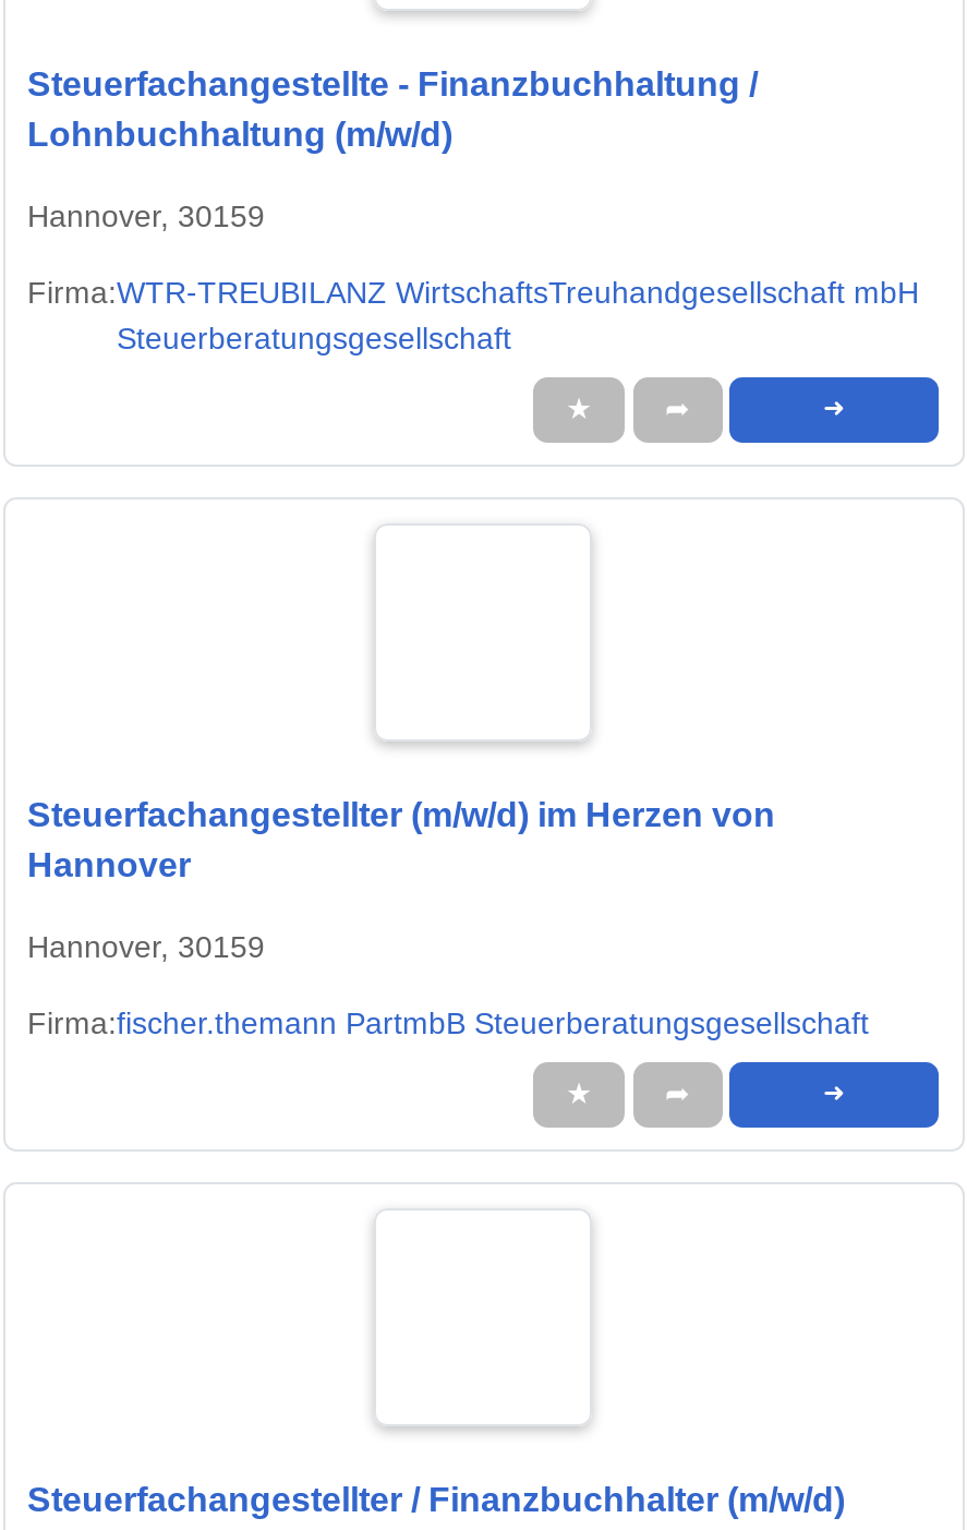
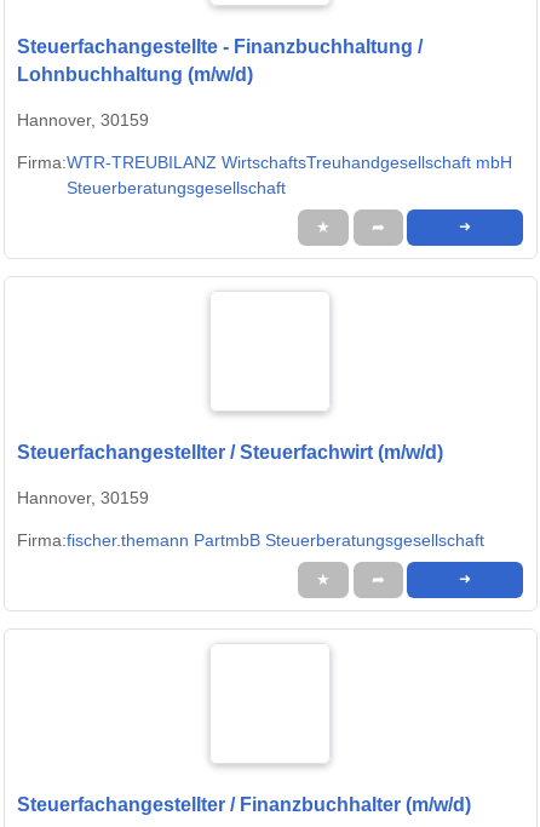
[27,797,775,884] Steuerfachangestellter (m/w/d) im Herzen von | Hannover -> [17,442,443,463] Steuerfachangestellter / Steuerfachwirt (m/w/d)

